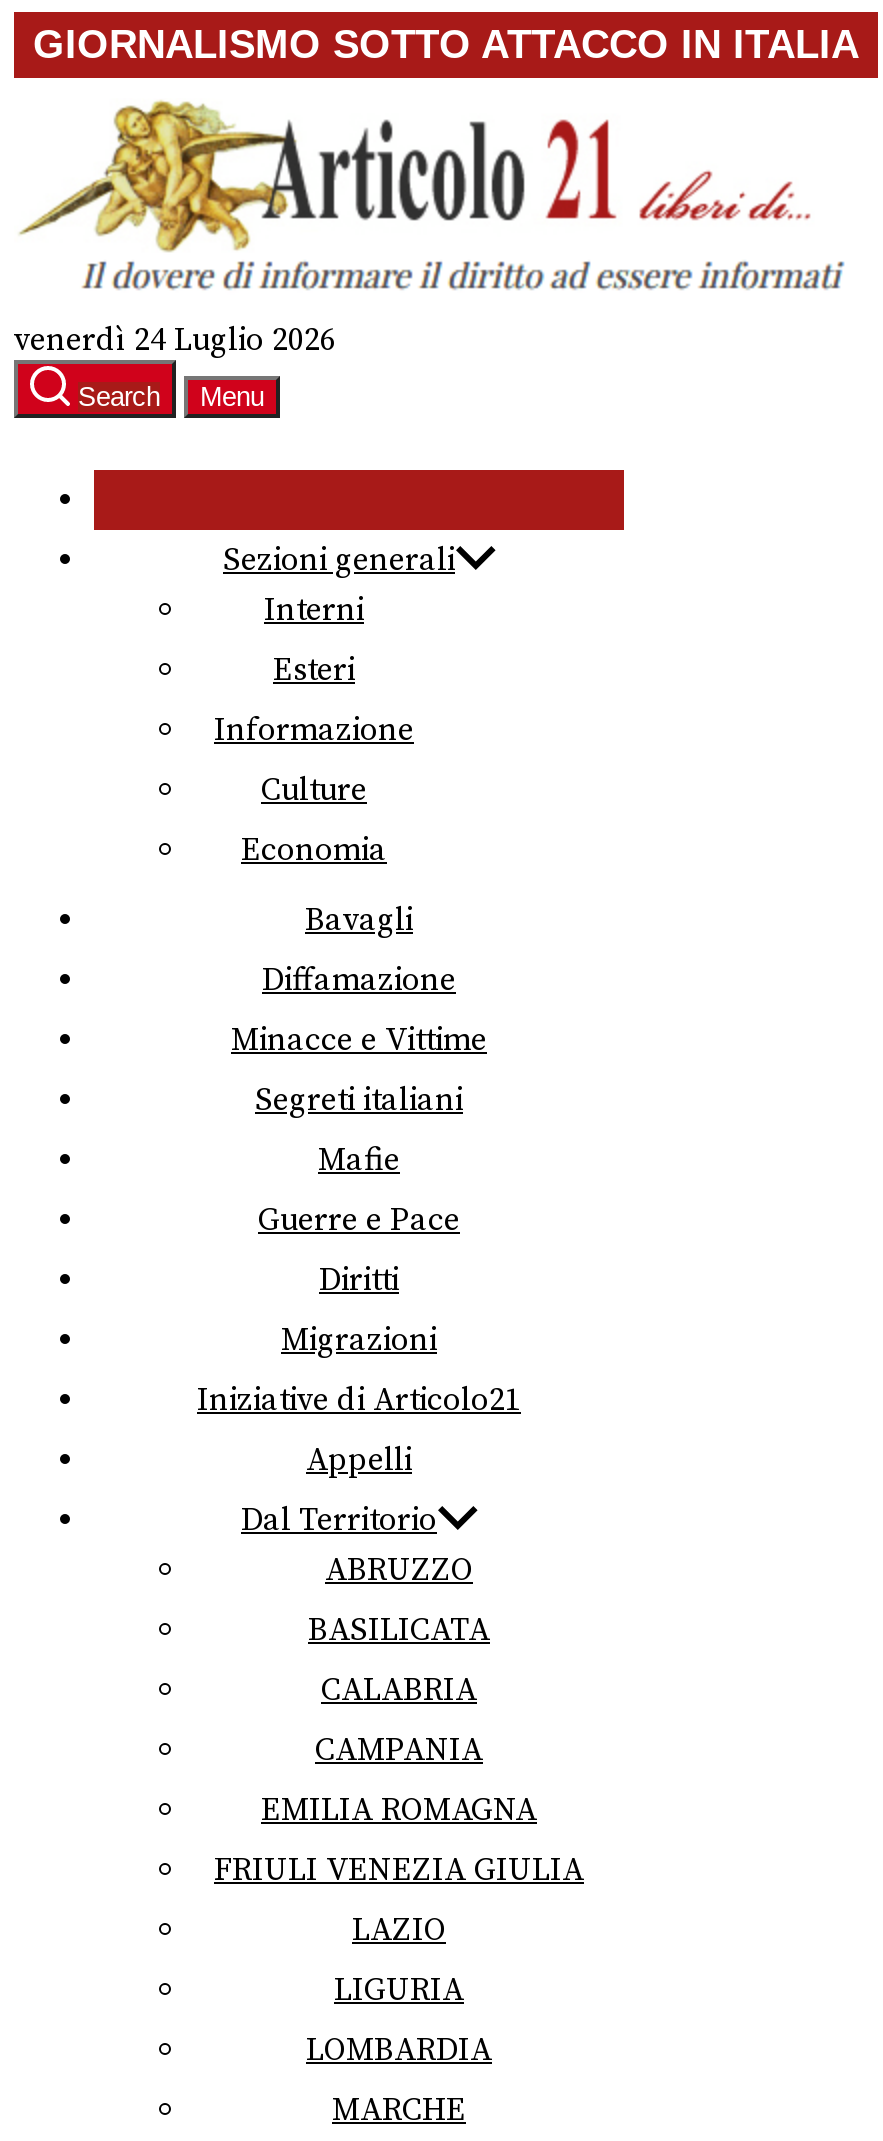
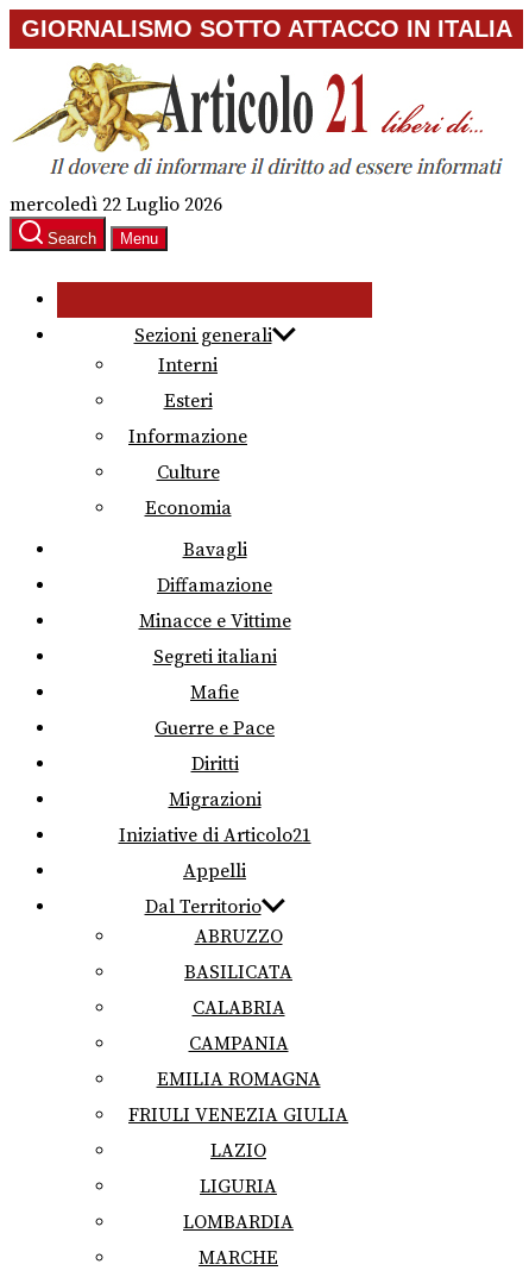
[14,320,336,360] venerdì 24 Luglio 2026 -> [10,193,222,217] mercoledì 22 Luglio 2026

